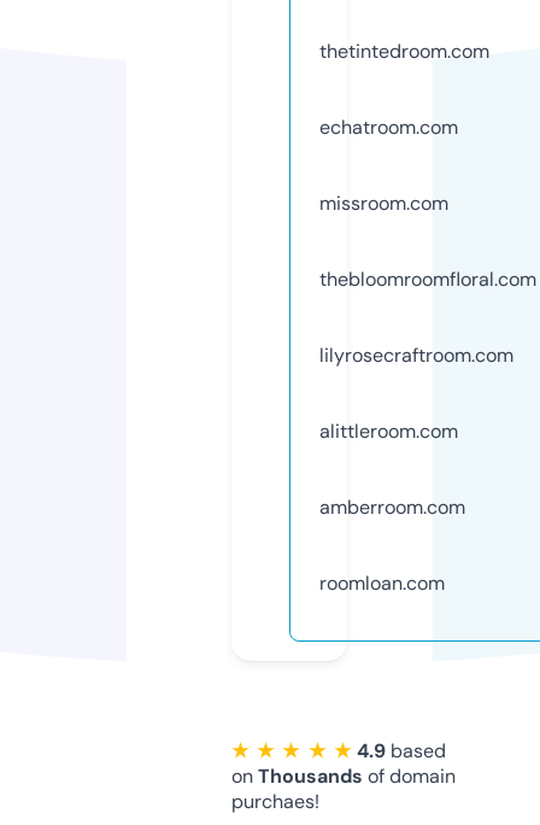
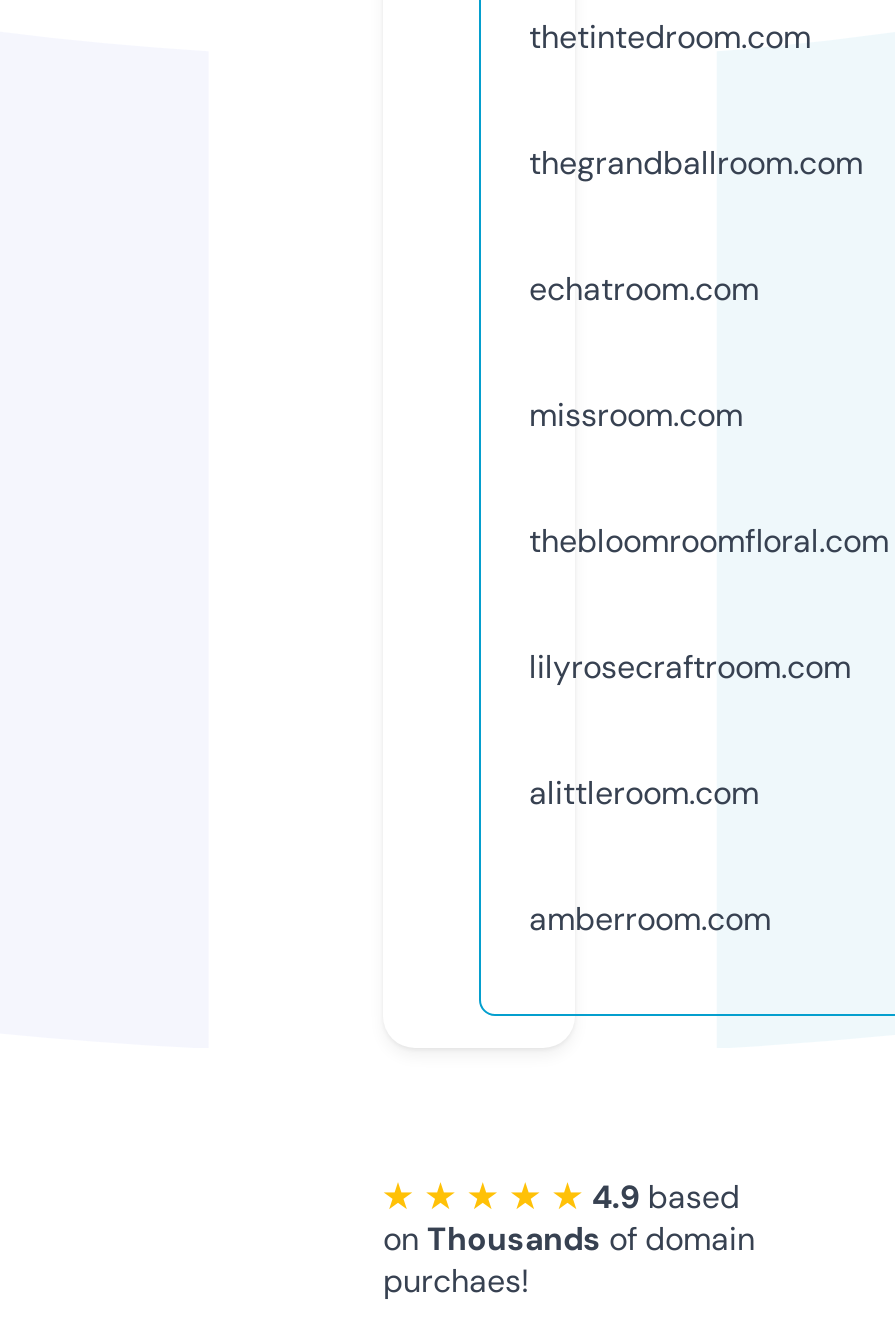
none -> [529,142,863,184] thegrandballroom.com
moved [319,114,536,520] -> [529,268,889,940]: echatroom.com | missroom.com | thebloomroomfloral.com | lilyrosecraftroom.com | alittleroom.com | amberroom.com
[319,570,445,596] roomloan.com -> none

